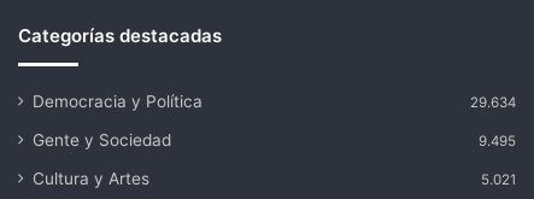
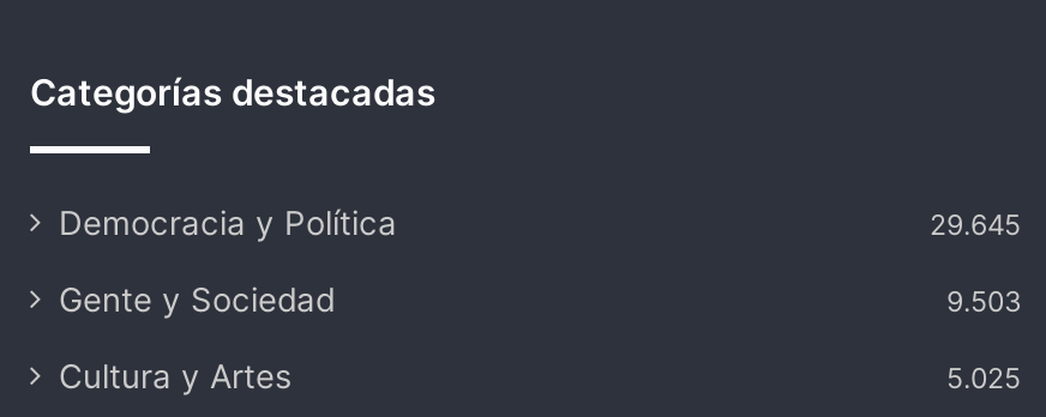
[470,94,516,111] 29.634 -> [930,208,1021,242] 29.645
[479,133,516,150] 9.495 -> [946,285,1021,319] 9.503
[481,171,516,188] 5.021 -> [946,362,1021,395] 5.025

